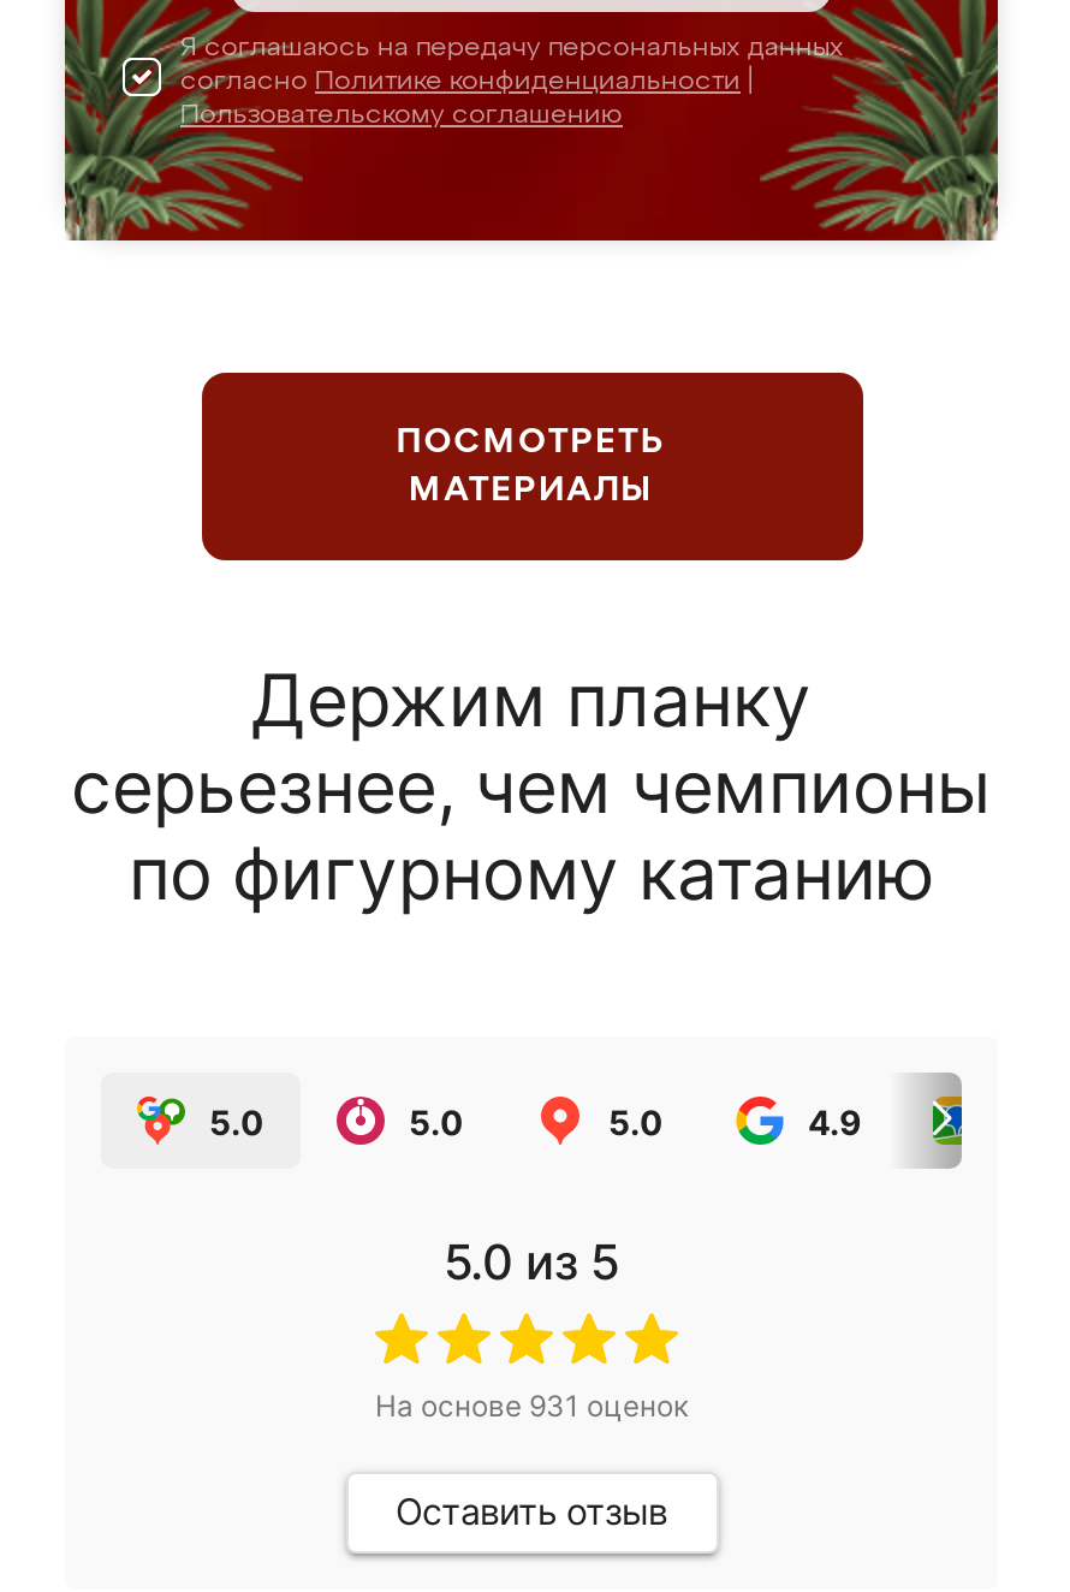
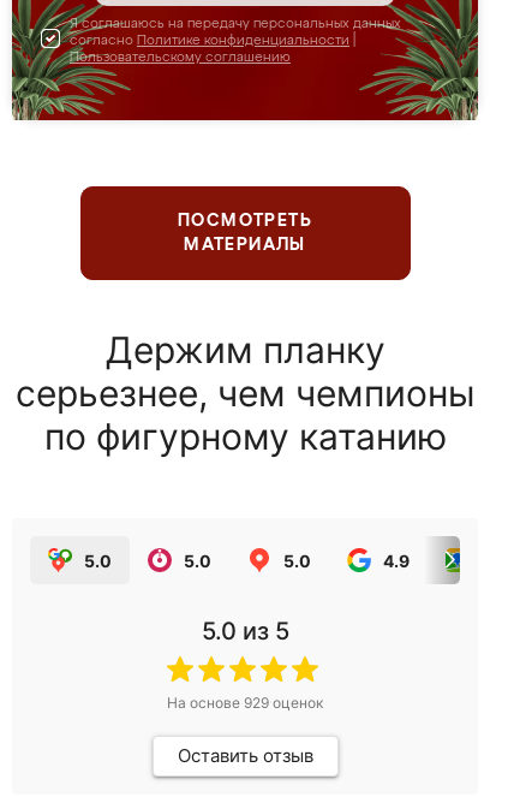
[375,1388,688,1424] На основе 931 оценок -> [167,694,323,712] На основе 929 оценок

